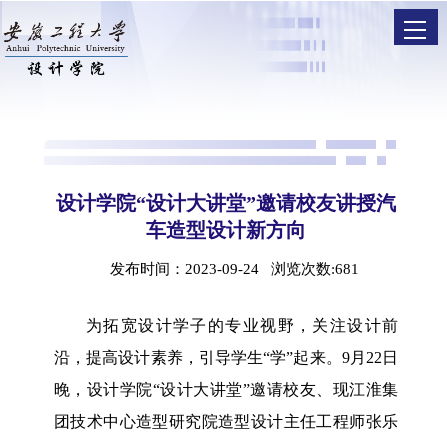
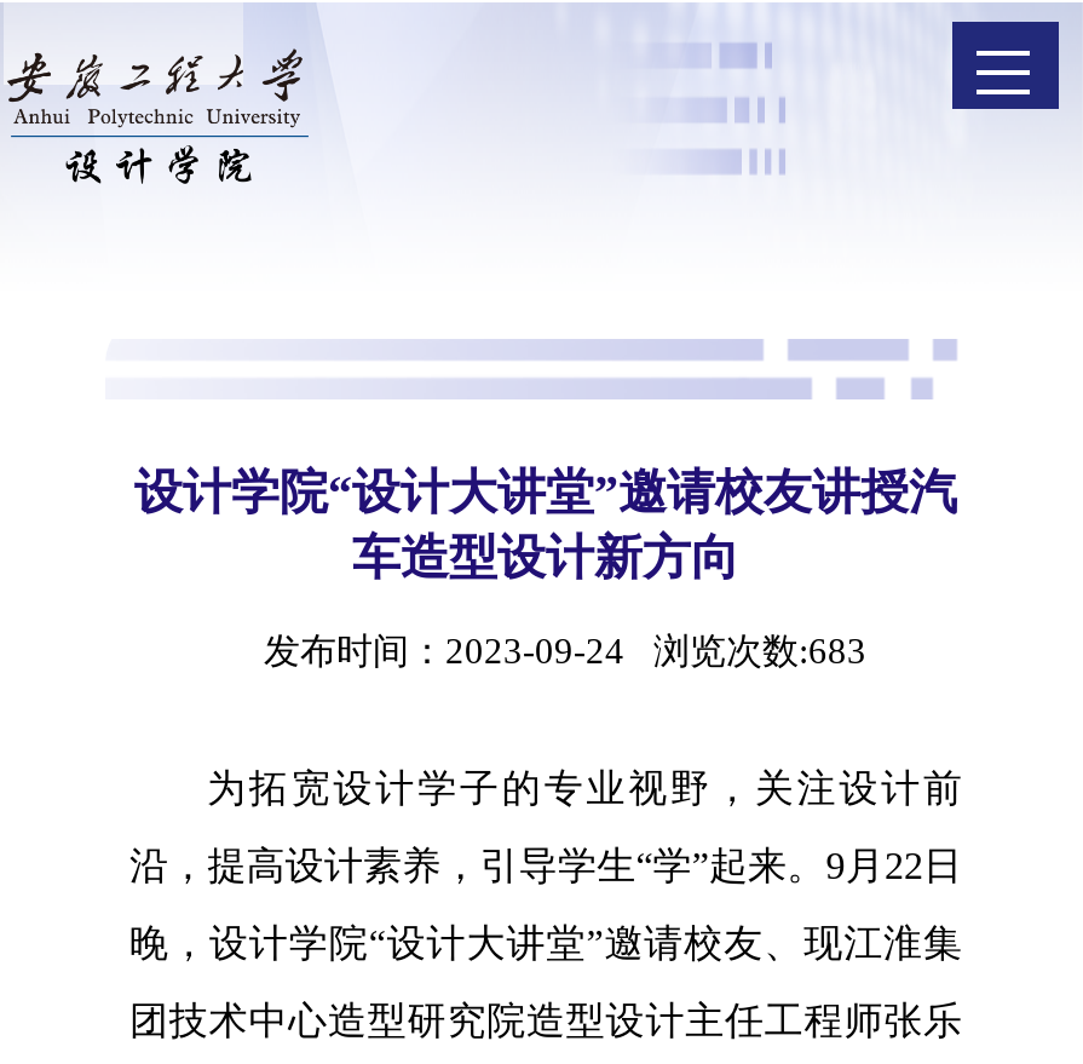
[109,261,358,277] 发布时间：2023-09-24 浏览次数:681 -> [264,632,866,671] 发布时间：2023-09-24 浏览次数:683

